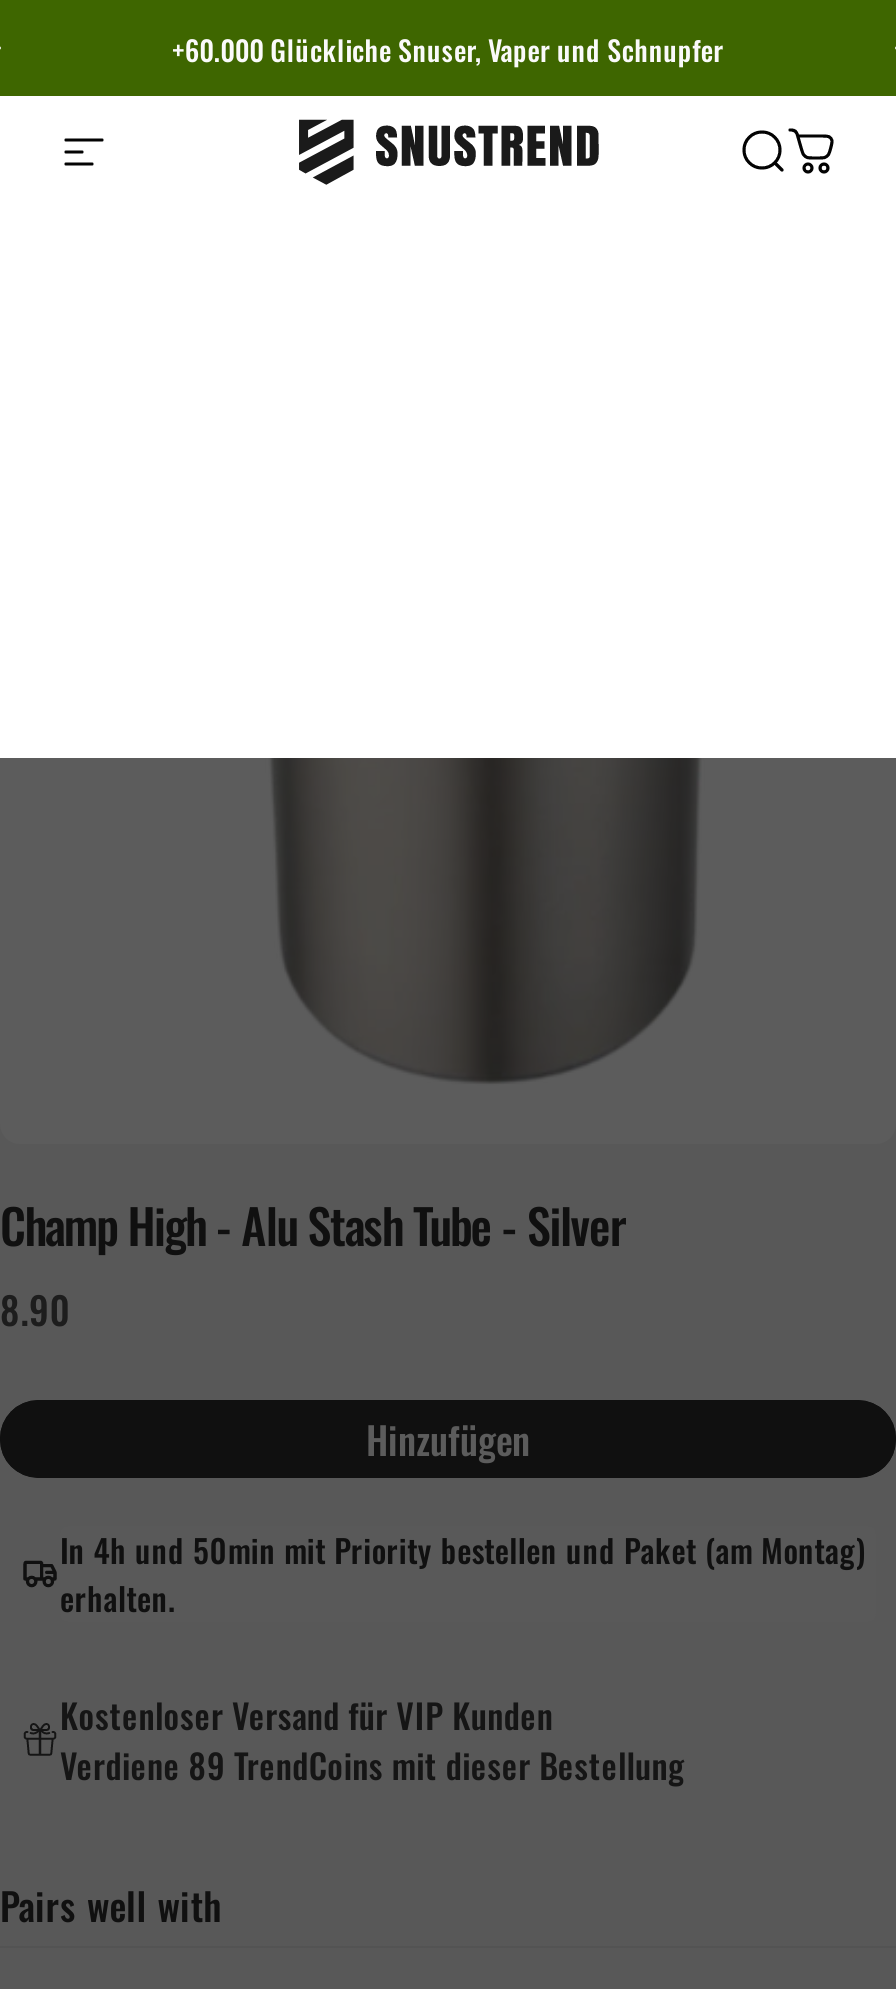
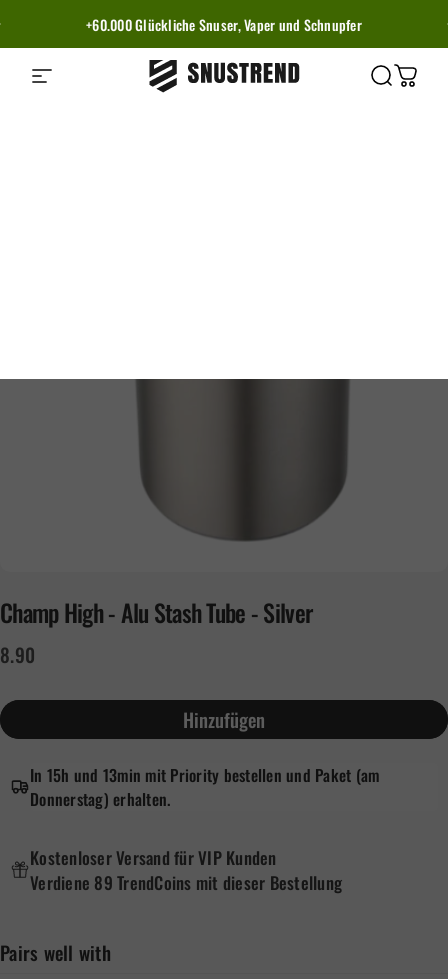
[60,1527,867,1623] In 4h und 50min mit Priority bestellen und Paket (am Montag) | erhalten. -> [30,763,379,811] In 15h und 13min mit Priority bestellen und Paket (am | Donnerstag) erhalten.

